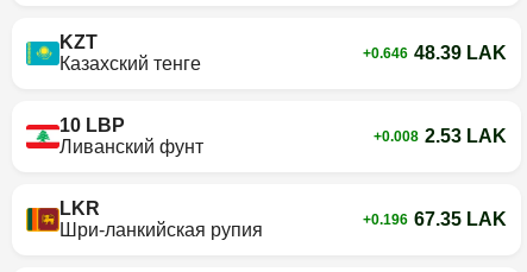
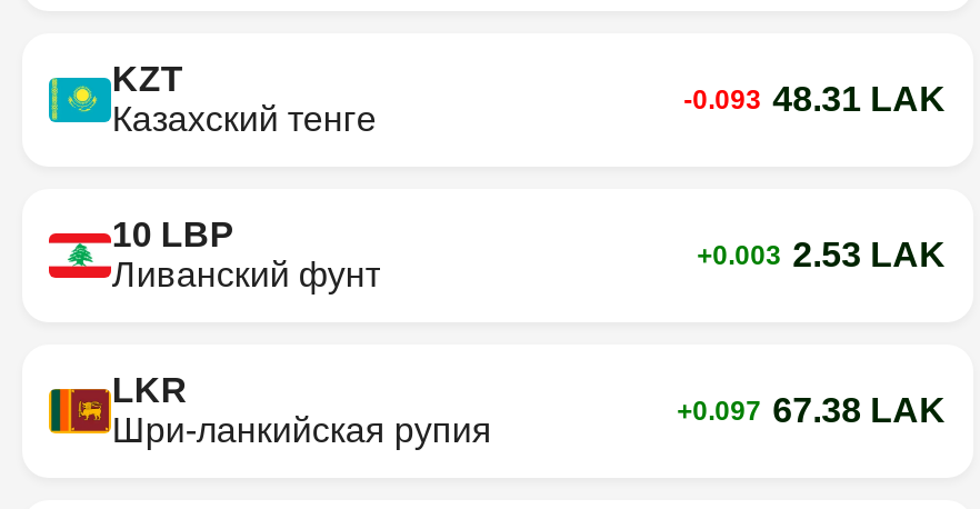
[362,43,506,63] +0.646 48.39 LAK -> [684,80,946,118] -0.093 48.31 LAK
[373,126,506,146] +0.008 2.53 LAK -> [697,235,946,273] +0.003 2.53 LAK
[362,209,506,229] +0.196 67.35 LAK -> [677,391,946,429] +0.097 67.38 LAK

